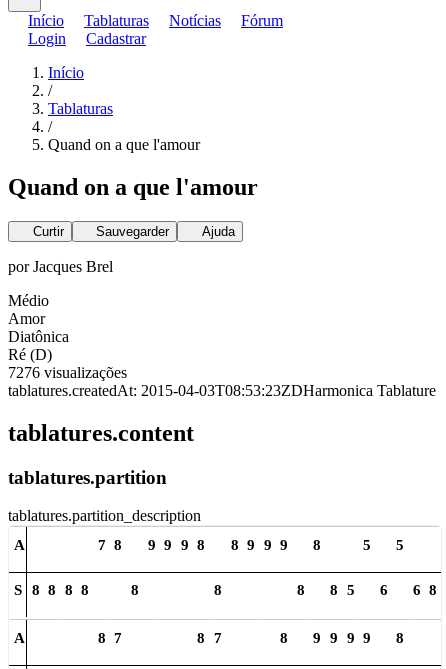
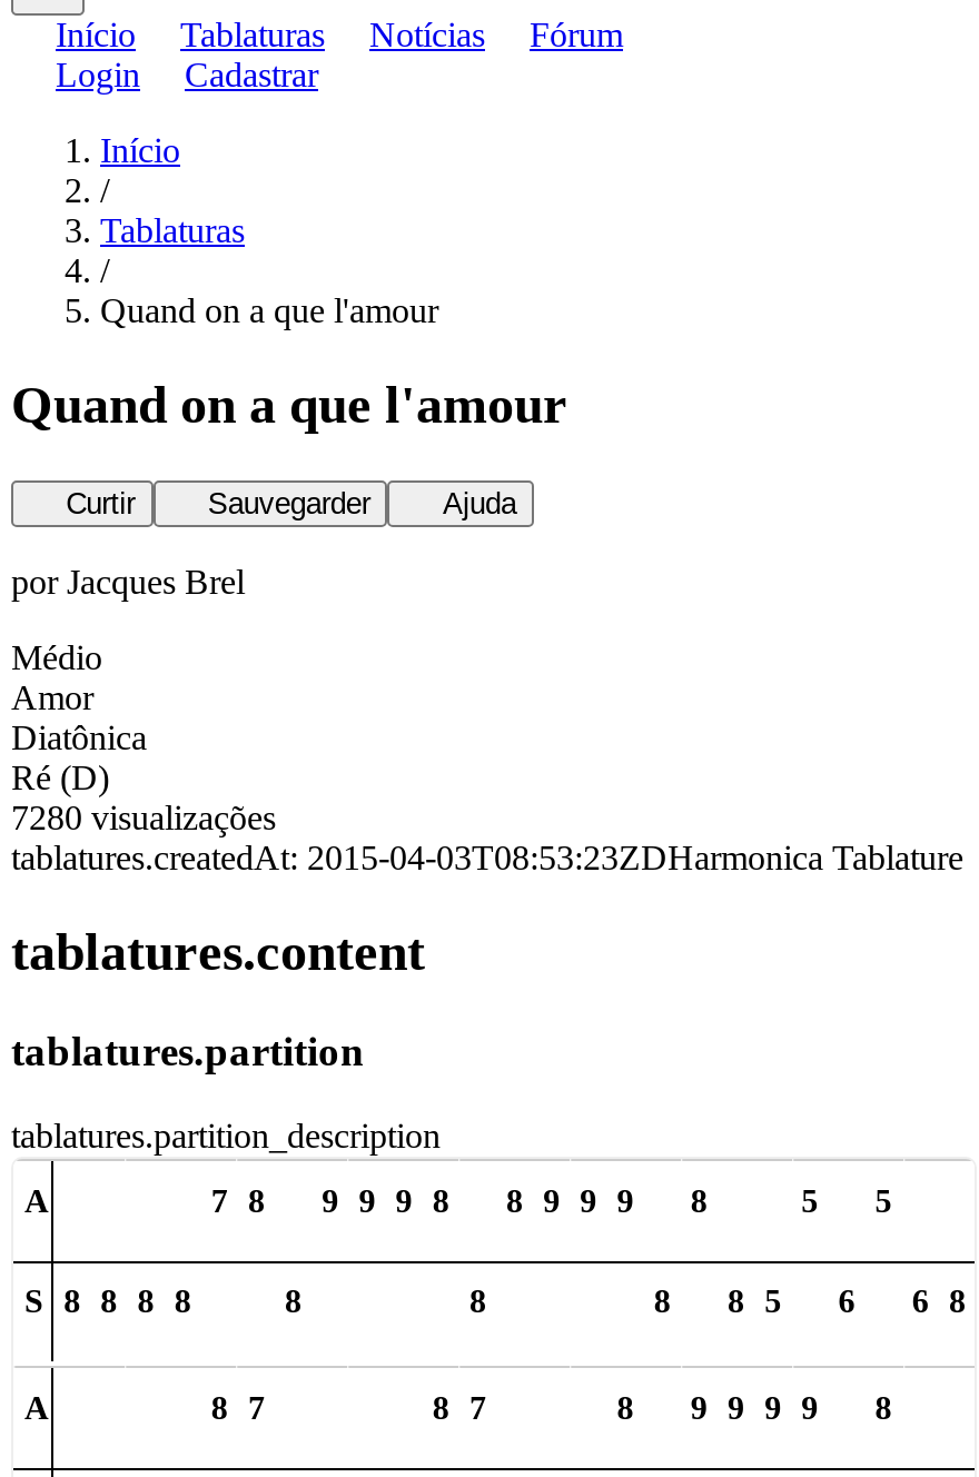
[8,364,127,381] 7276 visualizações -> [11,798,276,836] 7280 visualizações

